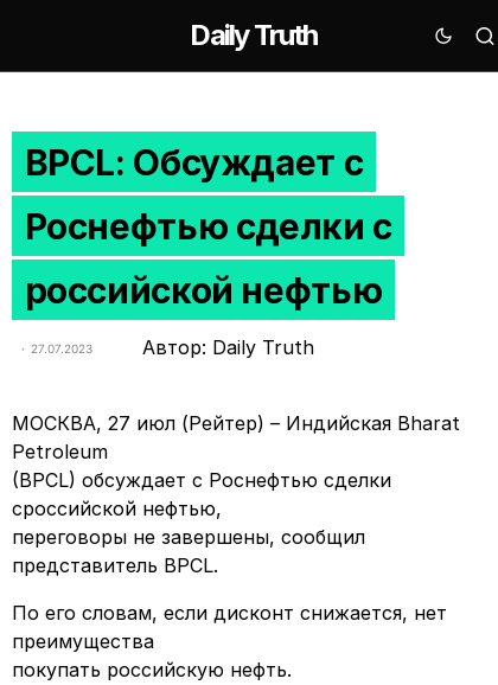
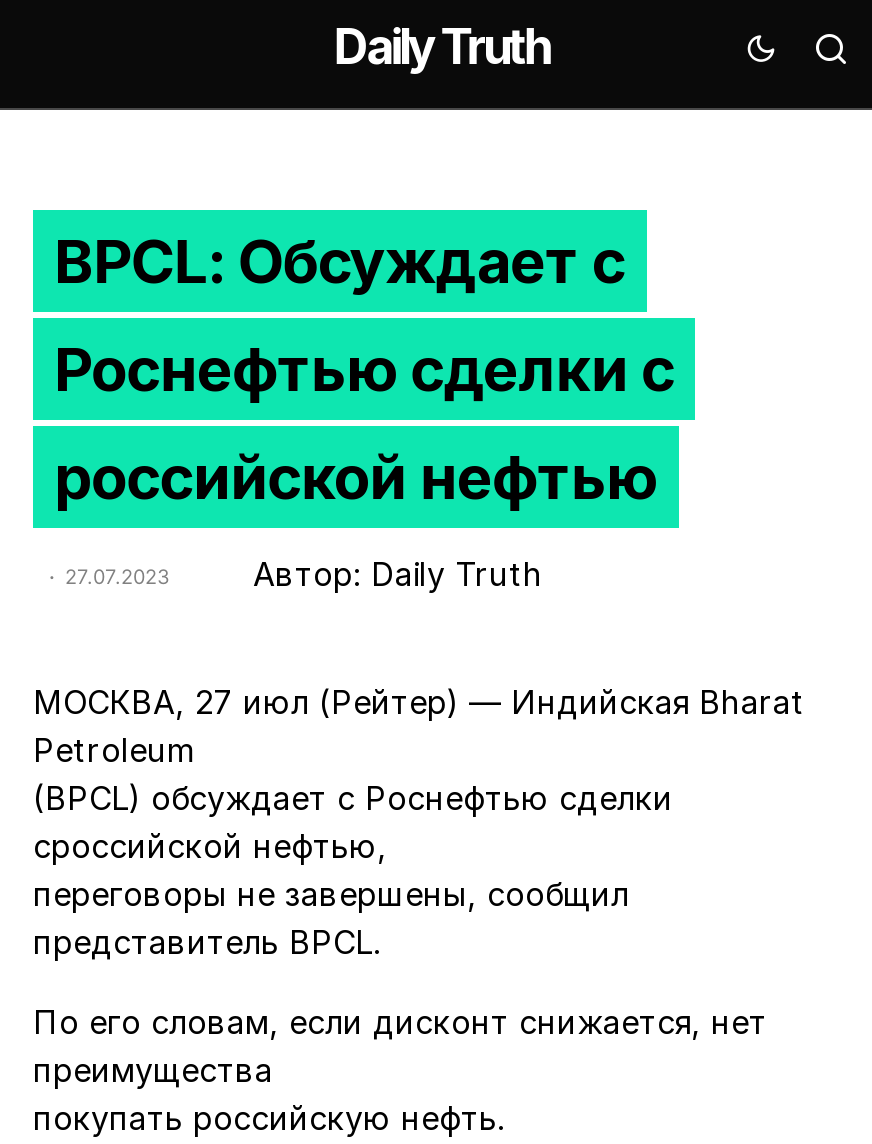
[12,411,460,435] МОСКВА, 27 июл (Рейтер) – Индийская Bharat -> [33,682,805,722] МОСКВА, 27 июл (Рейтер) — Индийская Bharat

